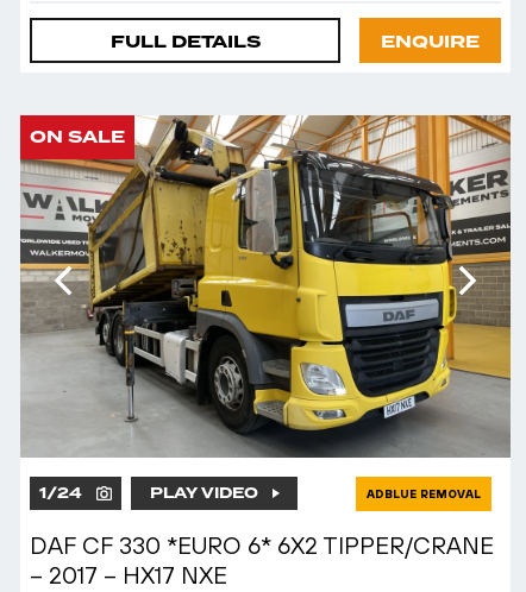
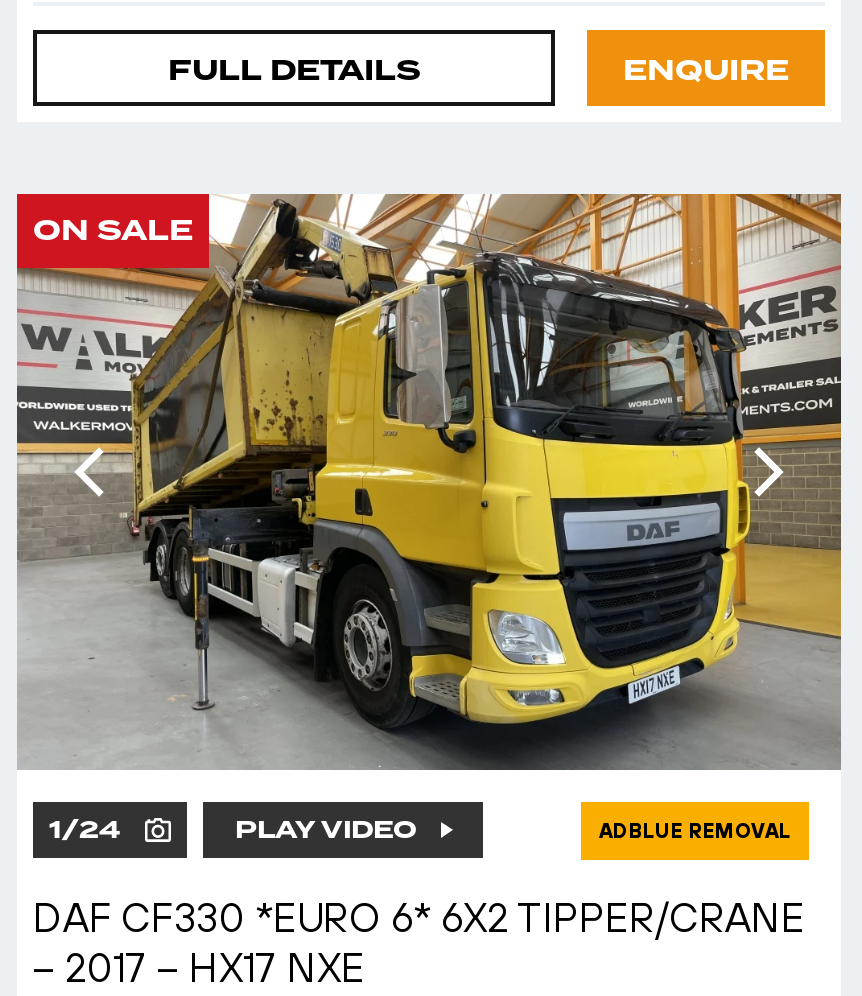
[30,531,494,558] DAF CF 330 *EURO 6* 6X2 TIPPER/CRANE -> [33,894,805,940] DAF CF330 *EURO 6* 6X2 TIPPER/CRANE

